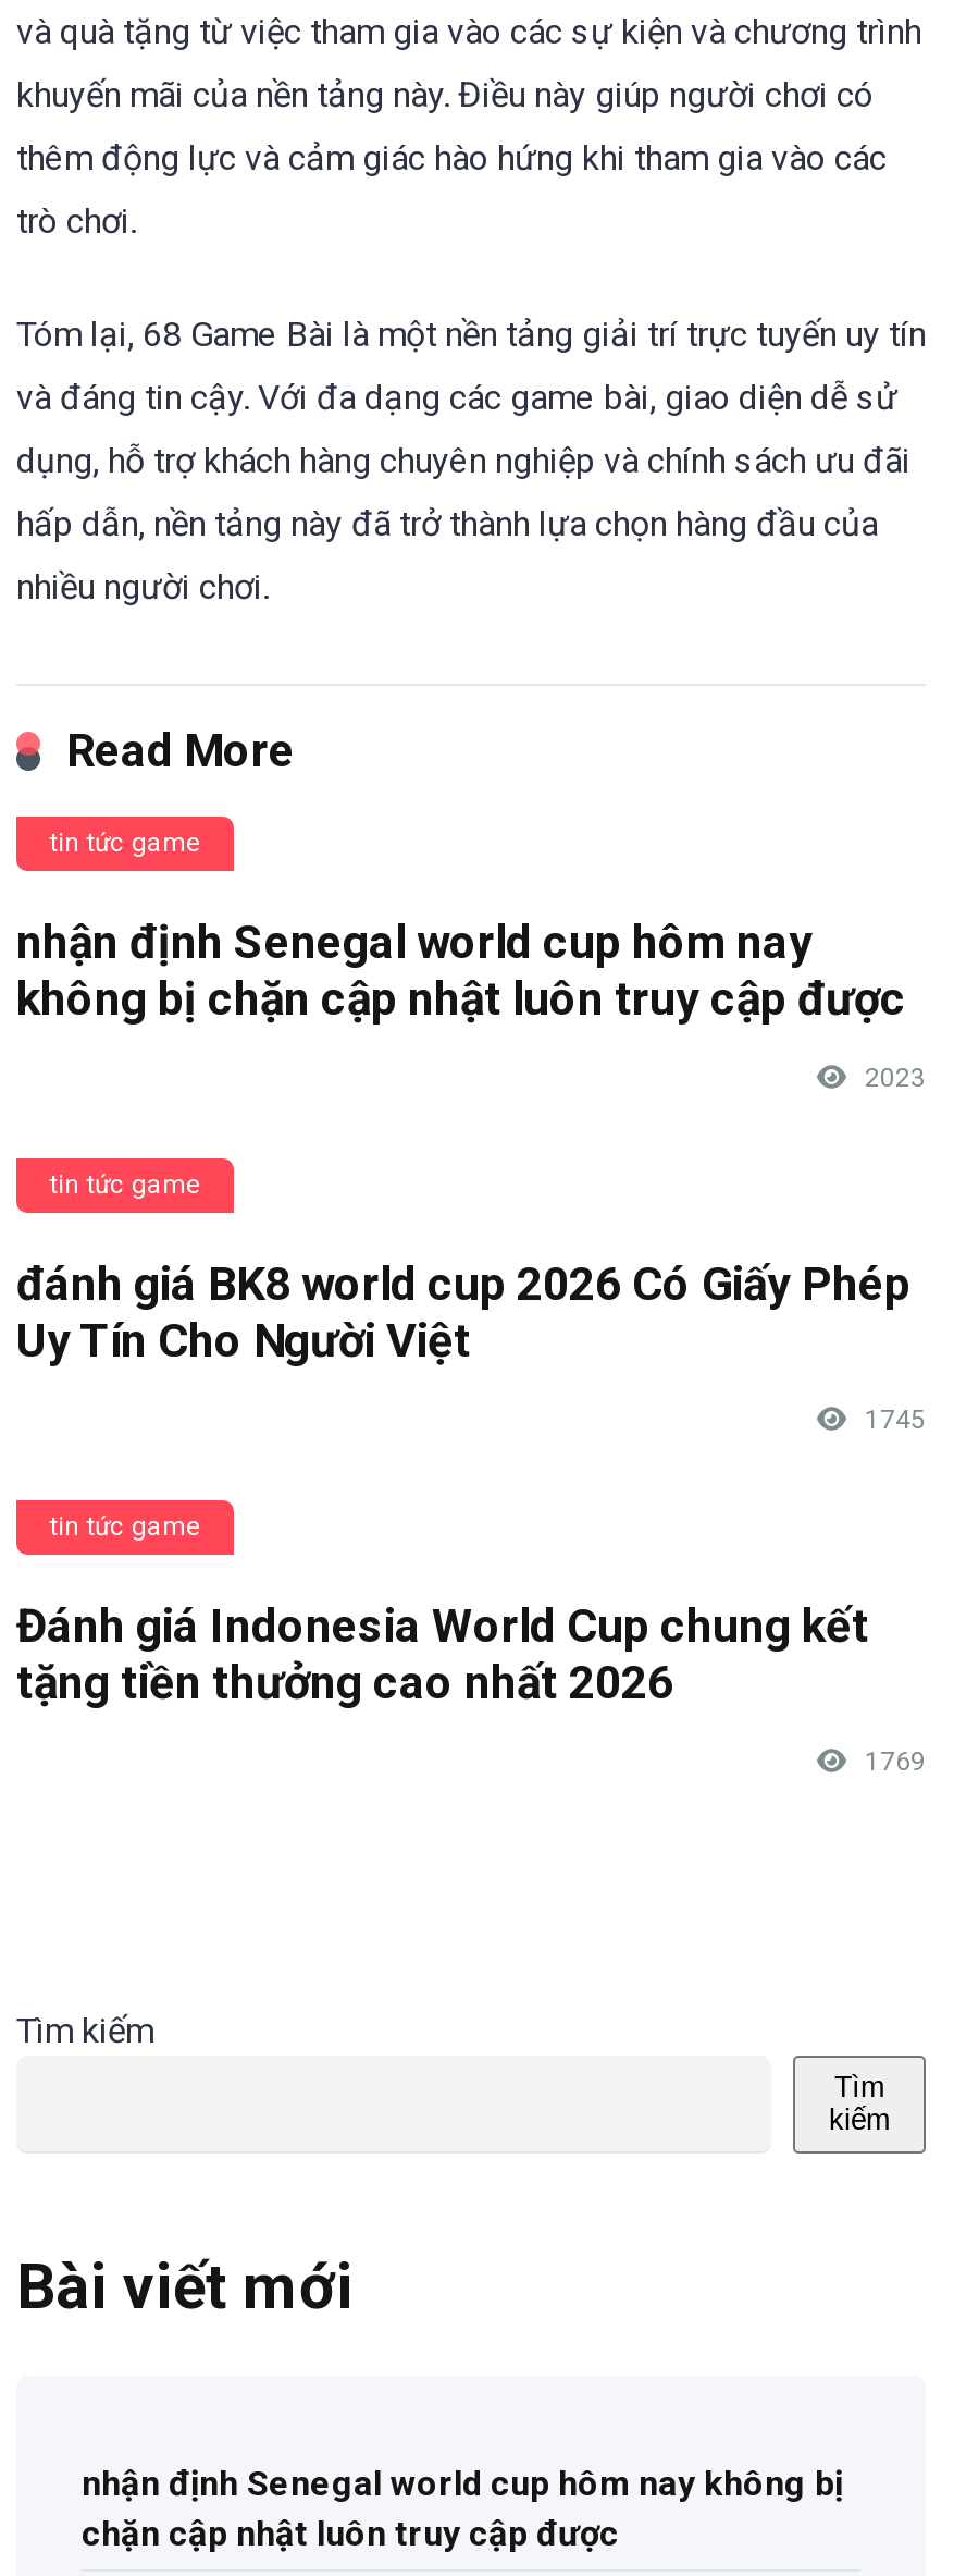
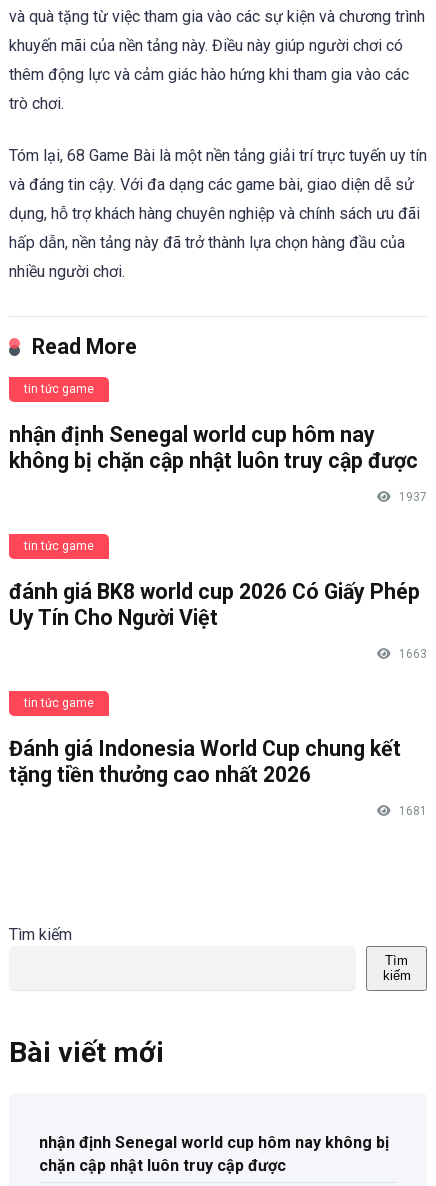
[858,1062,926,1093] 2023 -> [396,490,427,504] 1937
[858,1404,926,1435] 1745 -> [396,647,427,661] 1663
[858,1746,926,1777] 1769 -> [396,804,427,818] 1681

